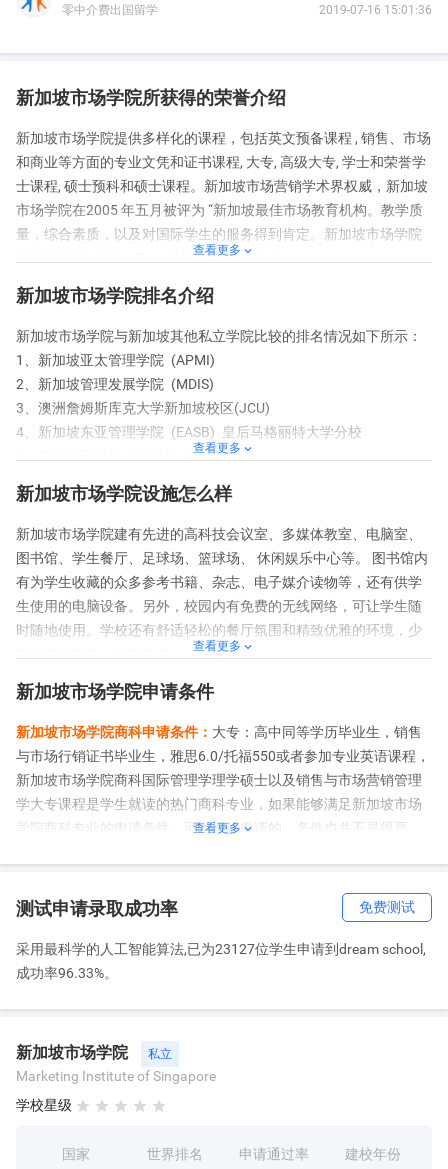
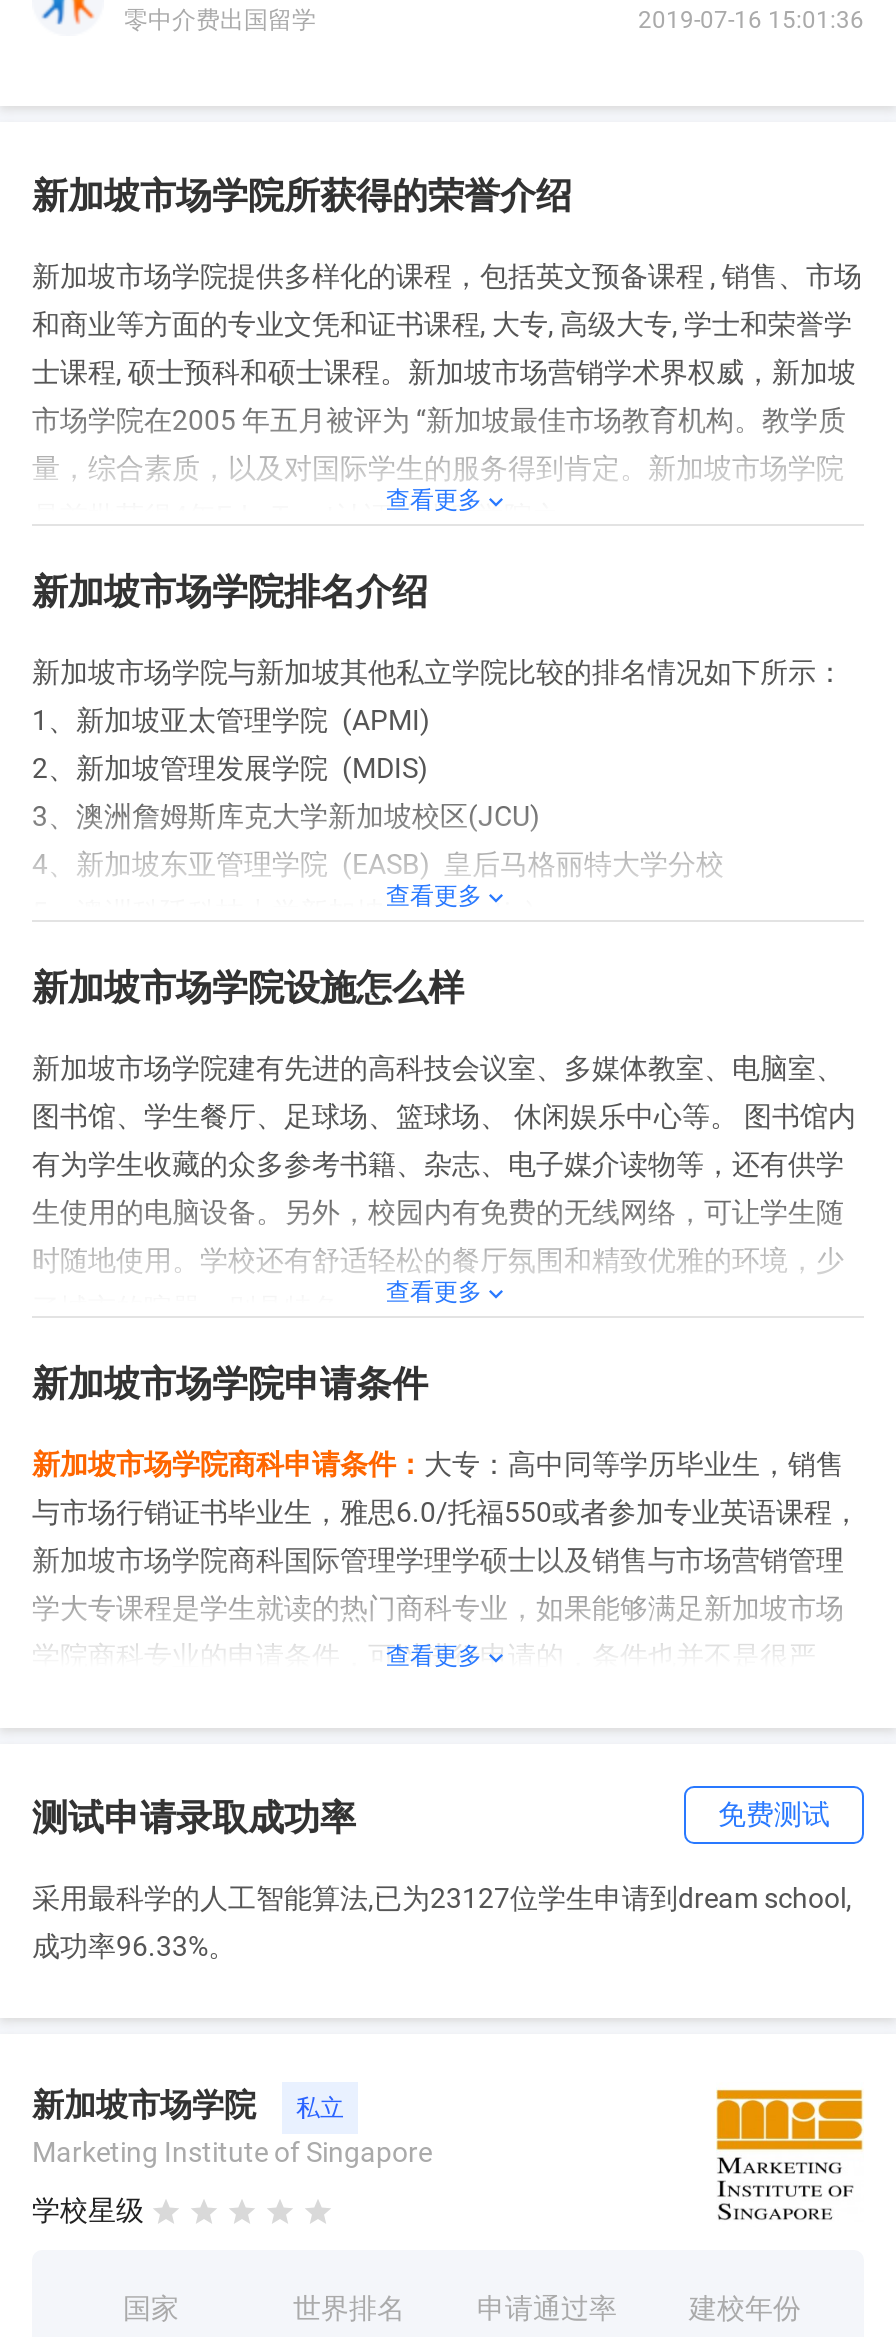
none -> [714,2088,866,2222] [image]

